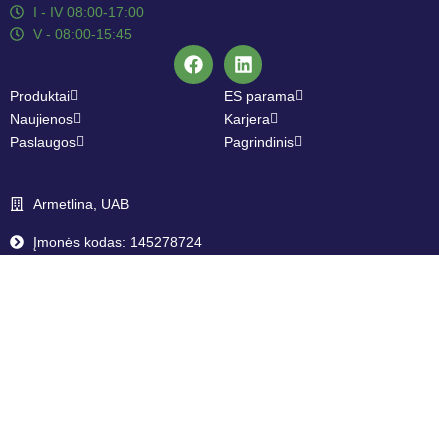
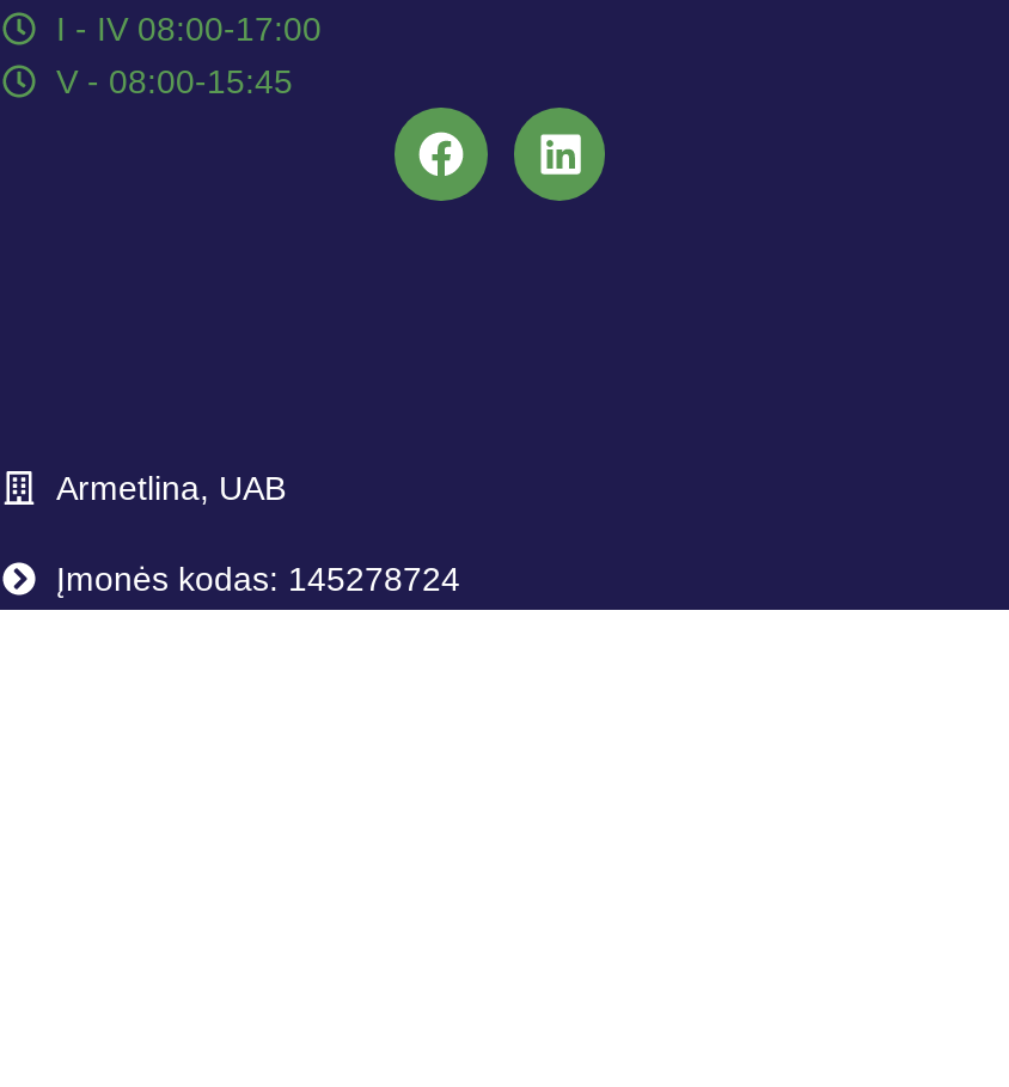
[10,88,295,150] Produktai | ES parama | Naujienos | Karjera | Paslaugos | Pagrindinis -> none

